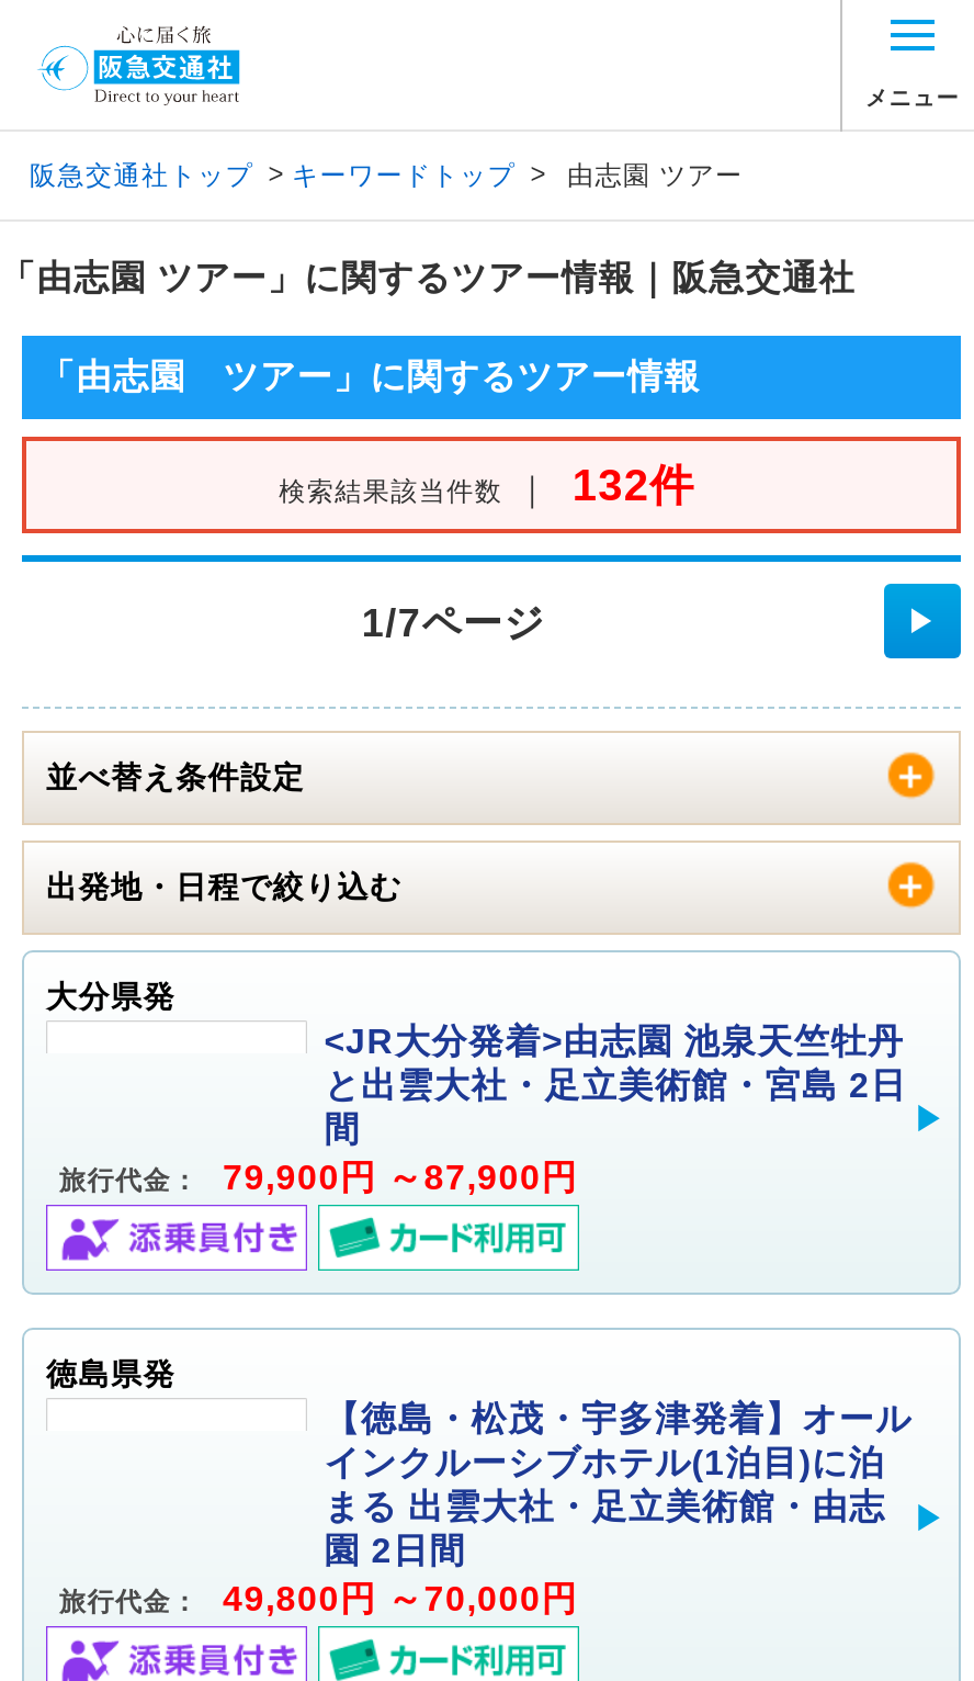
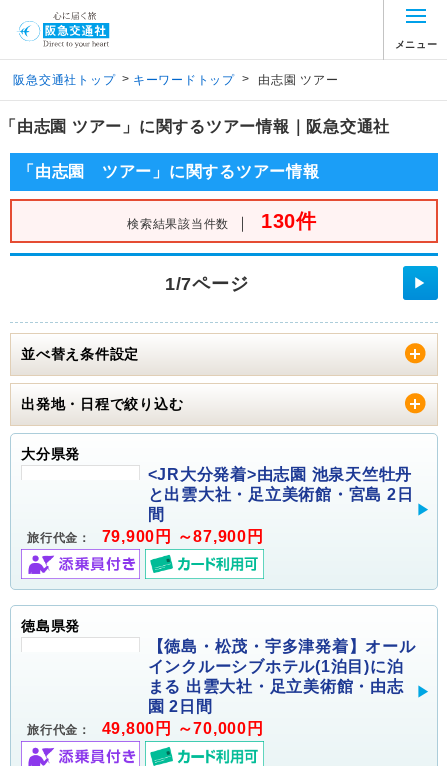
[279,461,695,509] 検索結果該当件数 ｜ 132件 -> [127,210,317,232] 検索結果該当件数 ｜ 130件

